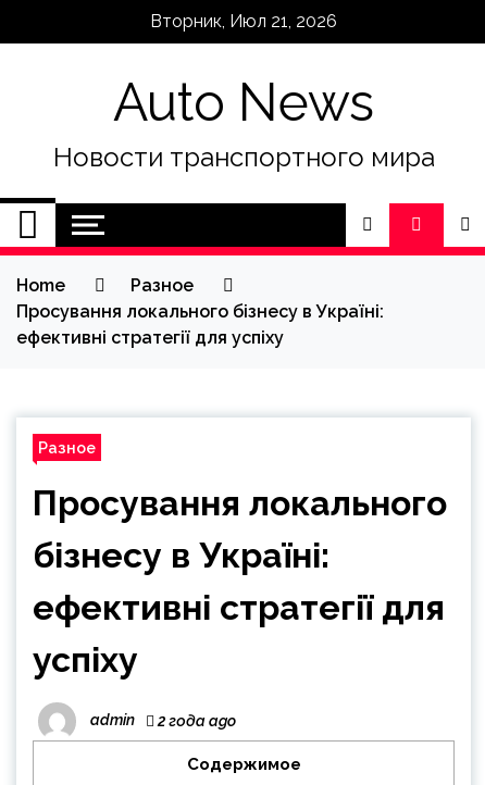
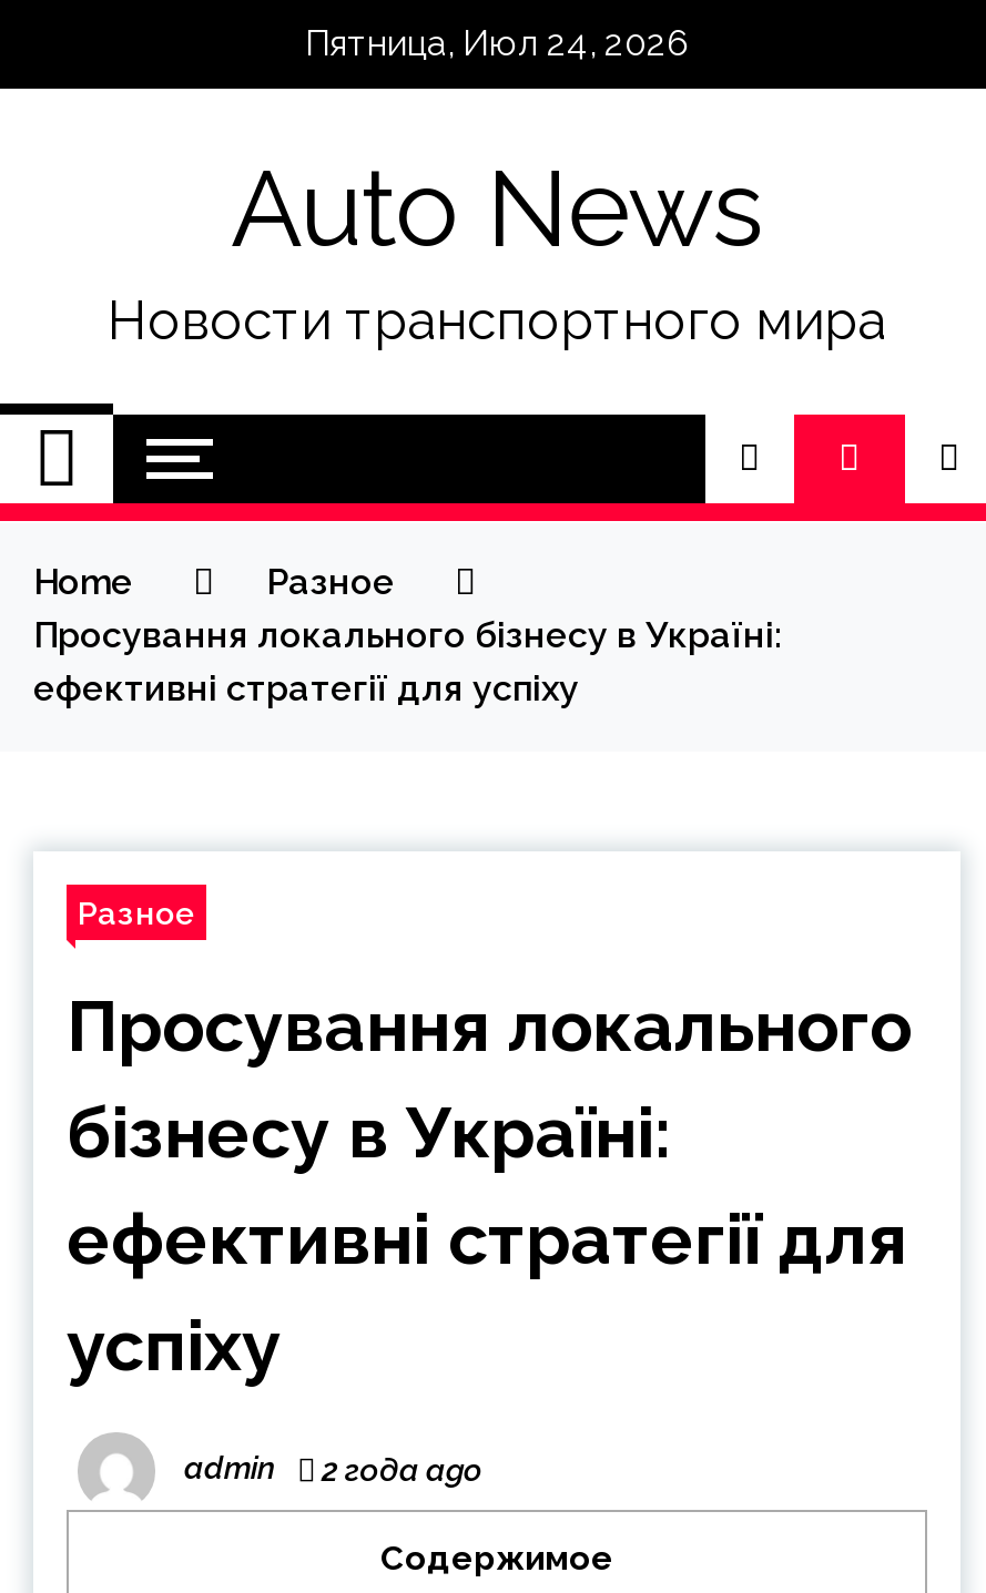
[150,11,337,32] Вторник, Июл 21, 2026 -> [305,22,689,64] Пятница, Июл 24, 2026

